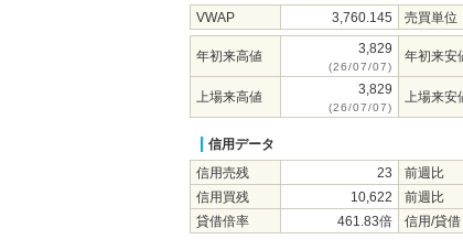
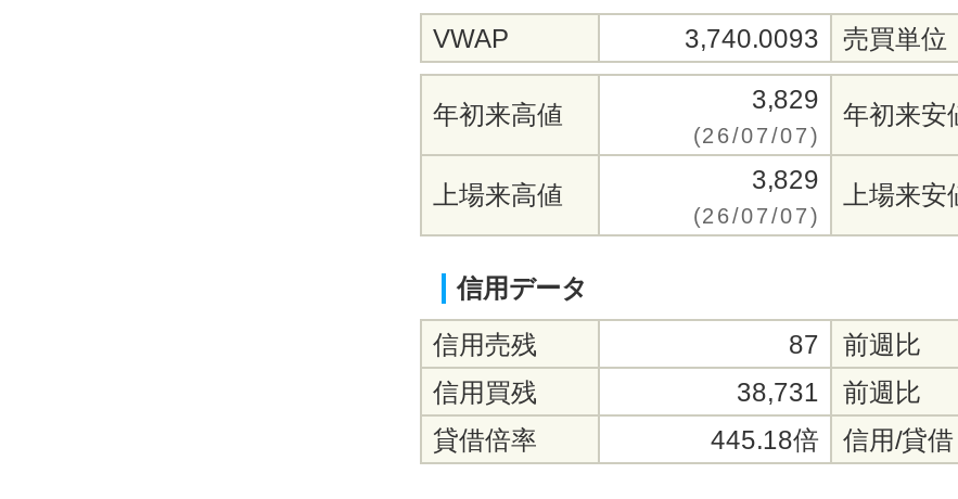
[332,10,457,25] 3,760.145 売買単位 -> [685,24,947,54] 3,740.0093 売買単位
[377,165,444,181] 23 前週比 -> [789,330,921,360] 87 前週比
[351,189,444,205] 10,622 前週比 -> [737,378,921,408] 38,731 前週比
[337,214,461,229] 461.83倍 信用/貸借 -> [711,425,954,456] 445.18倍 信用/貸借

